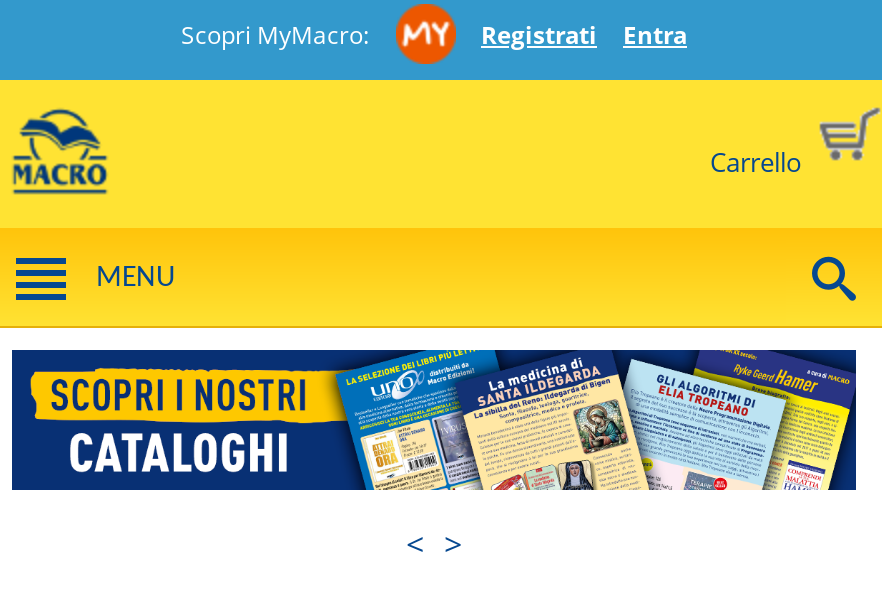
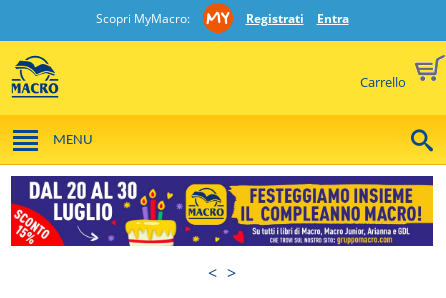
[10,348,858,492] [image] -> [10,175,434,247] [image]

